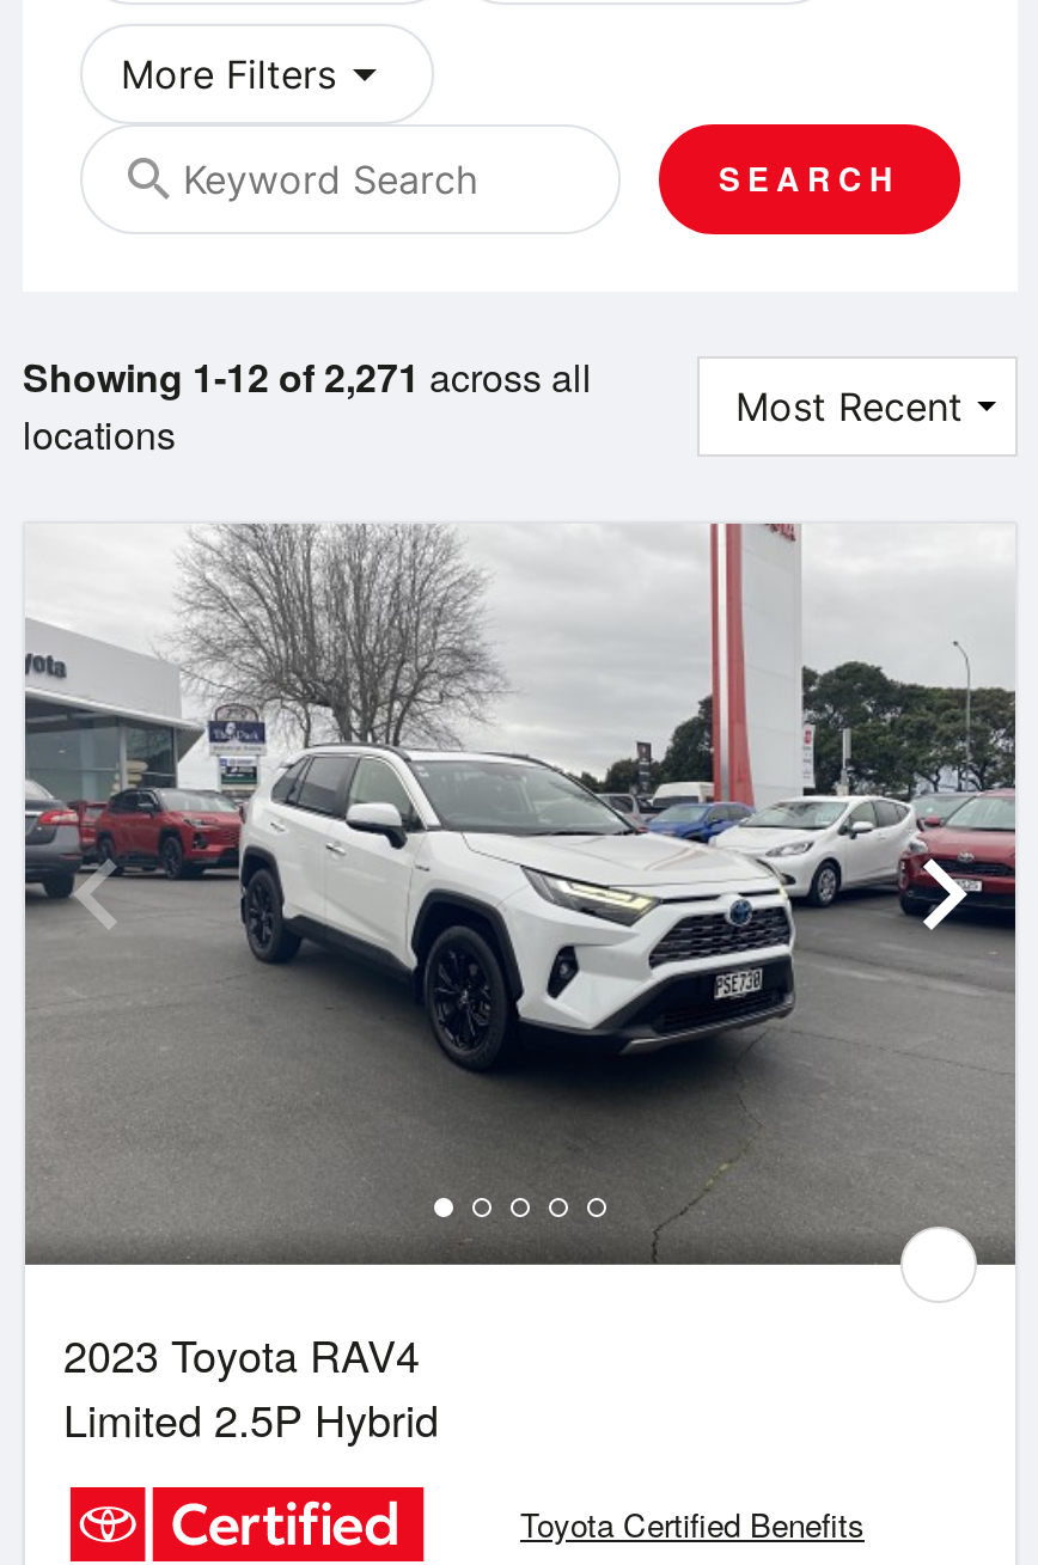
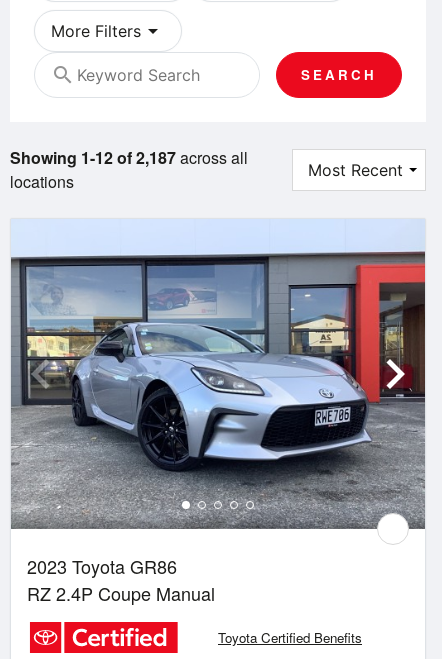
[23,348,592,403] Showing 1-12 of 2,271 across all -> [10,146,248,169] Showing 1-12 of 2,187 across all
[25,521,1015,1450] [image] | 2023 Toyota RAV4 | Limited 2.5P Hybrid -> [11,219,426,606] [image] | 2023 Toyota GR86 | RZ 2.4P Coupe Manual

